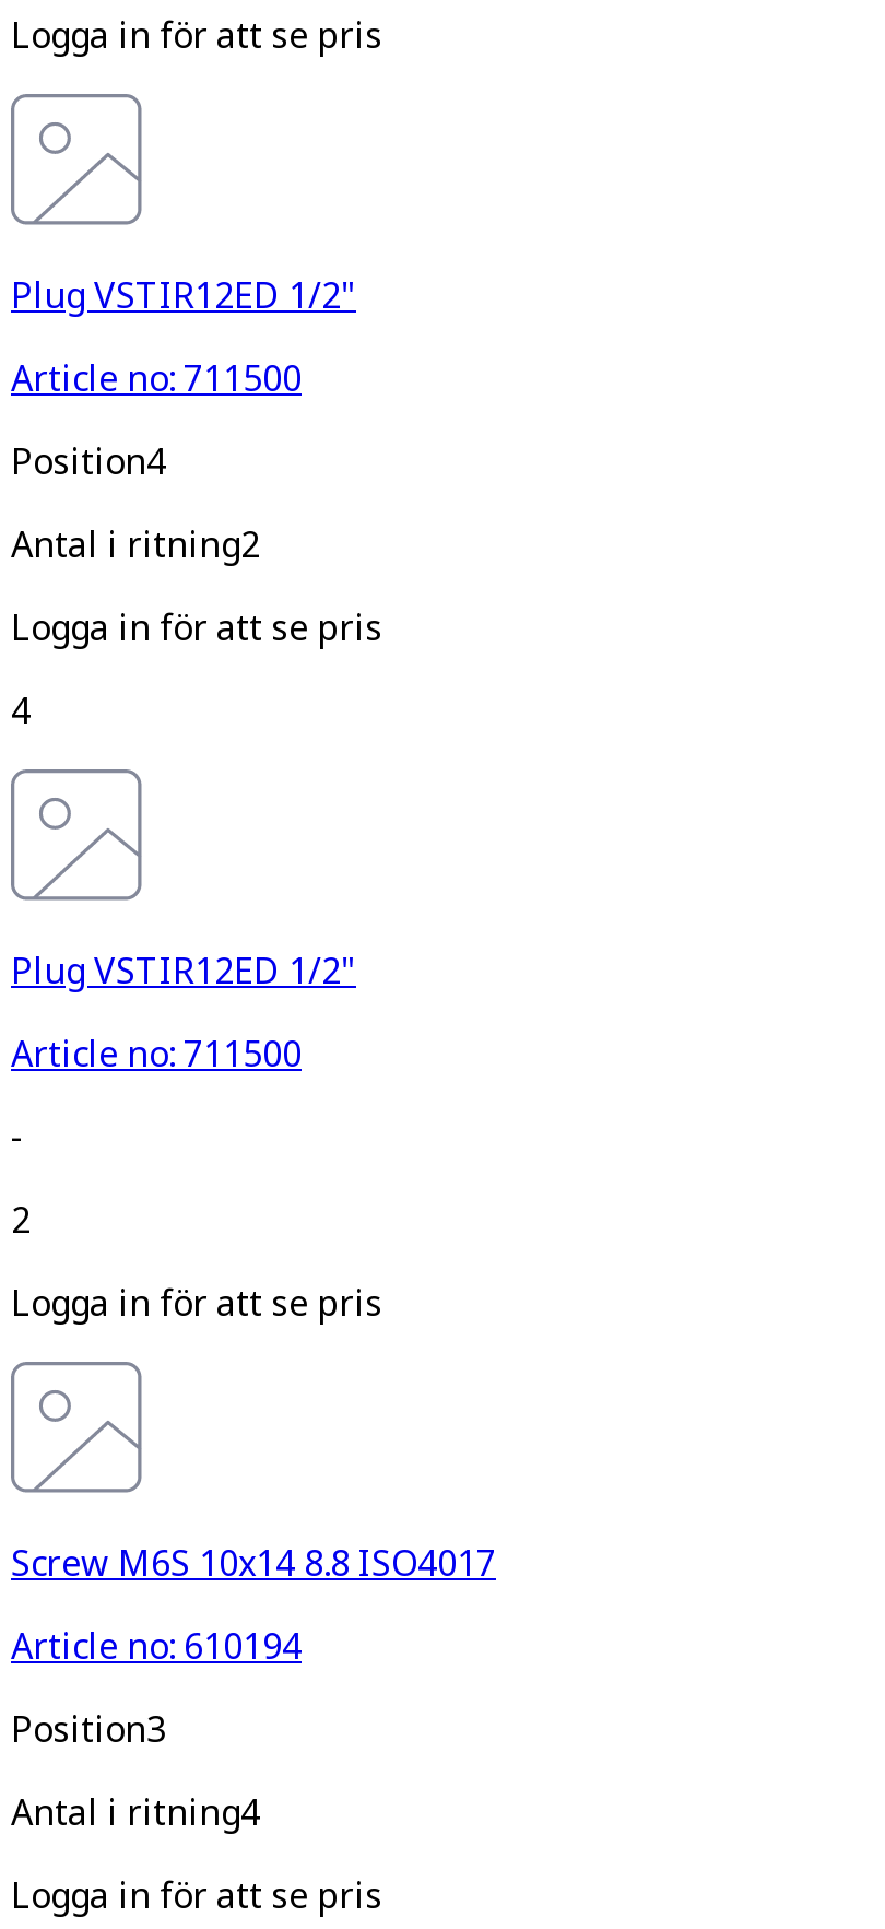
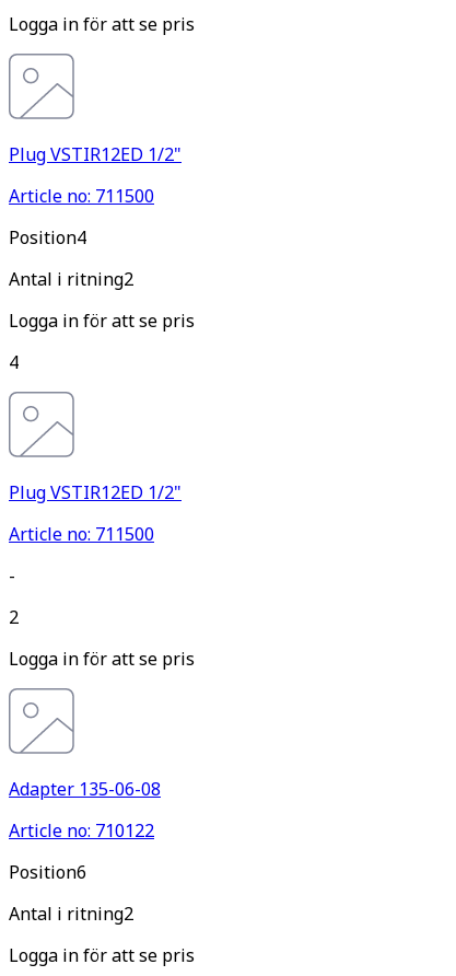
[11,1538,496,1586] Screw M6S 10x14 8.8 ISO4017 -> [9,776,161,800] Adapter 135-06-08
[11,1621,302,1669] Article no: 610194 -> [9,818,154,842] Article no: 710122
[11,1704,166,1752] Position3 -> [9,860,86,884] Position6
[11,1787,260,1835] Antal i ritning4 -> [9,901,133,925] Antal i ritning2

